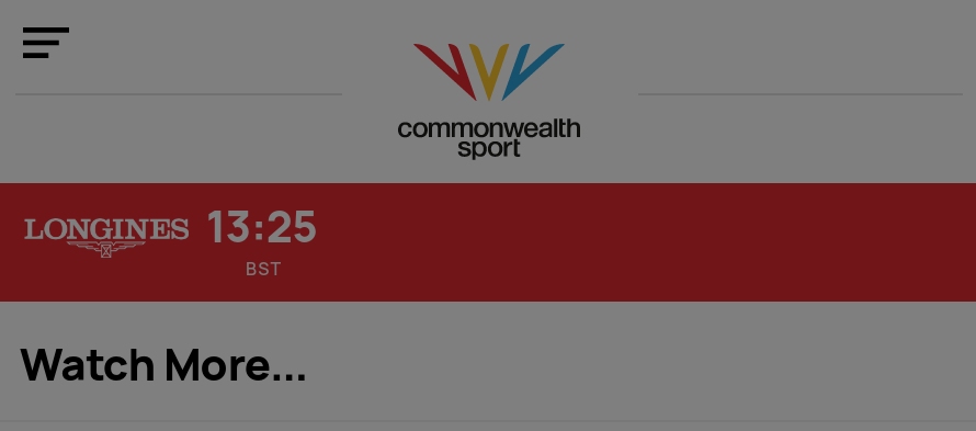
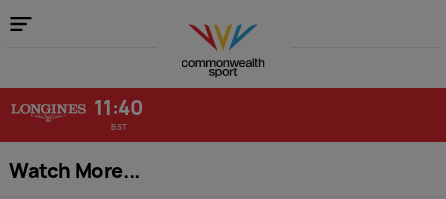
[206,196,318,256] 13:25 -> [94,94,143,121] 11:40

